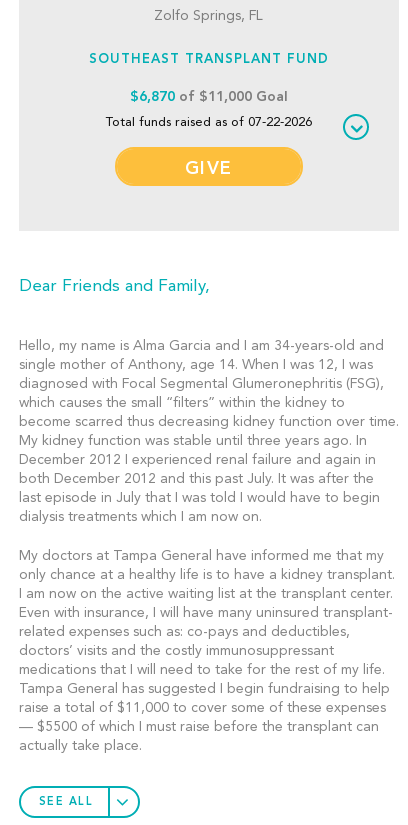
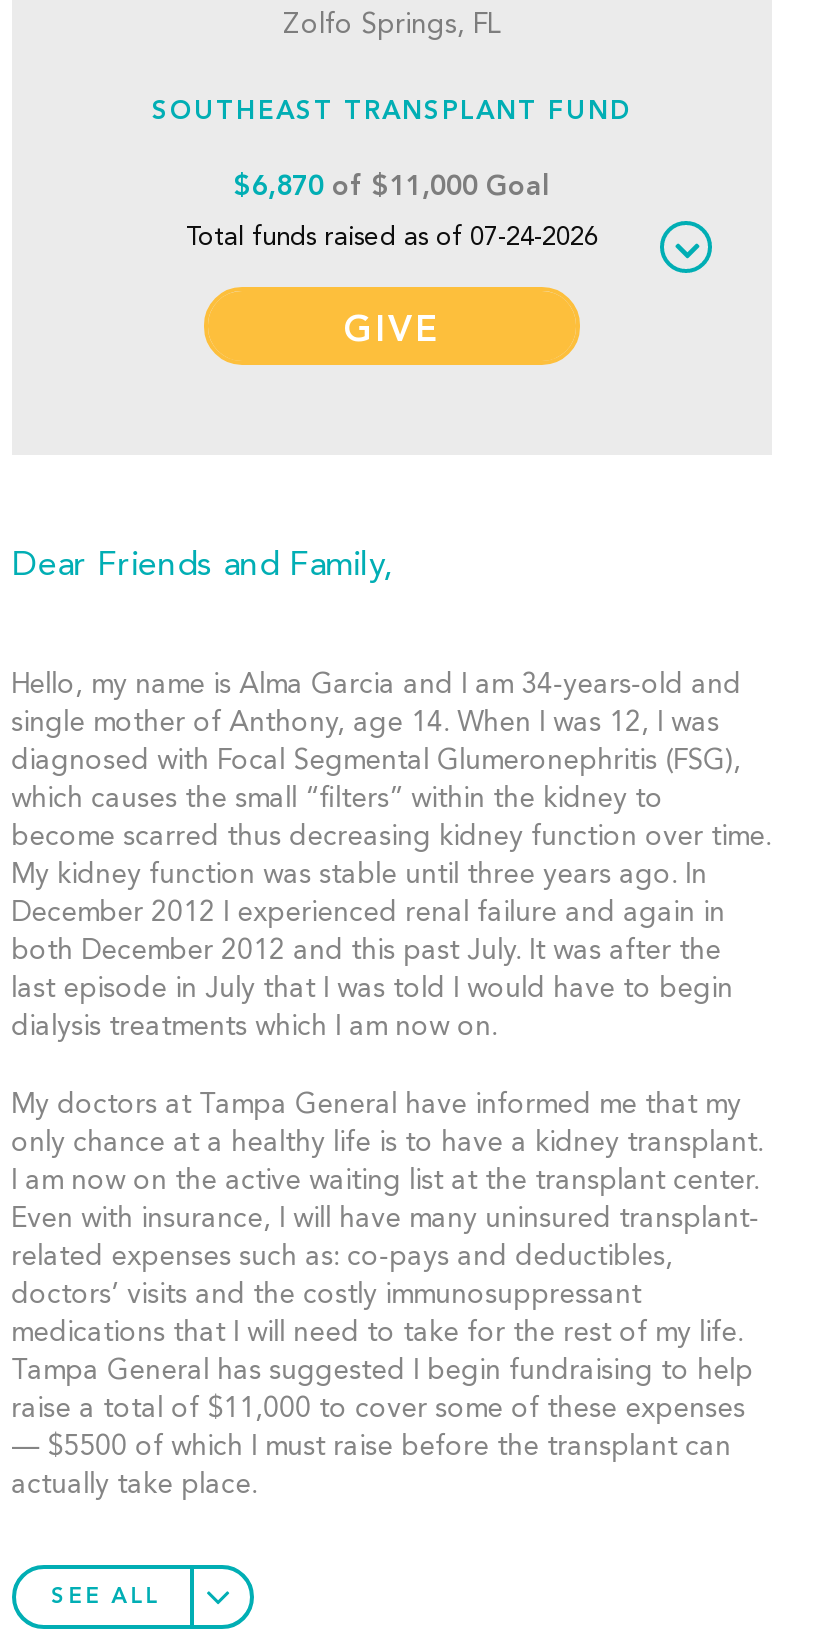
[106,116,312,129] Total funds raised as of 07-22-2026 -> [186,225,598,251] Total funds raised as of 07-24-2026

